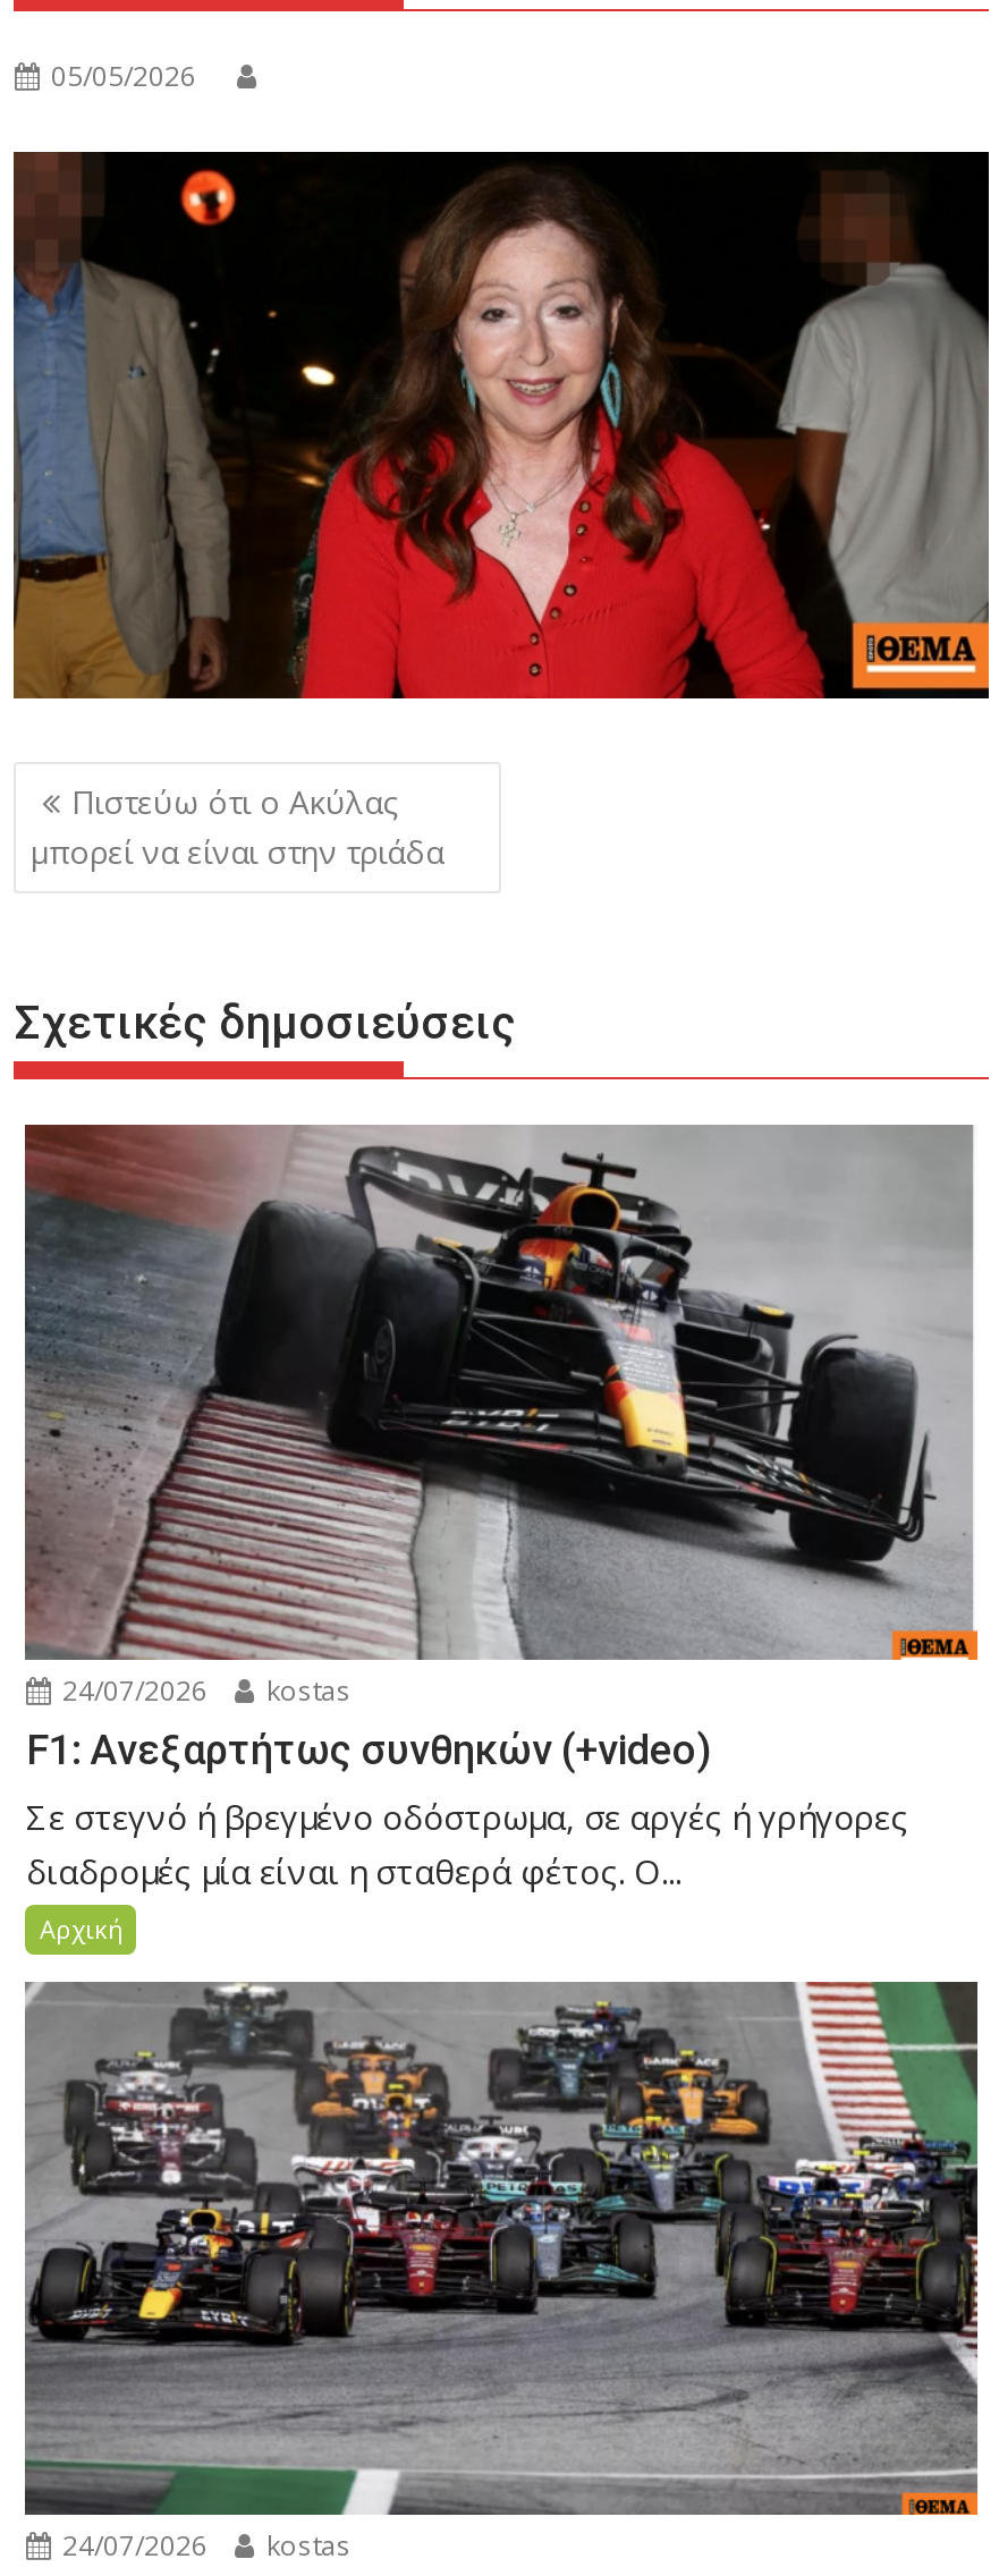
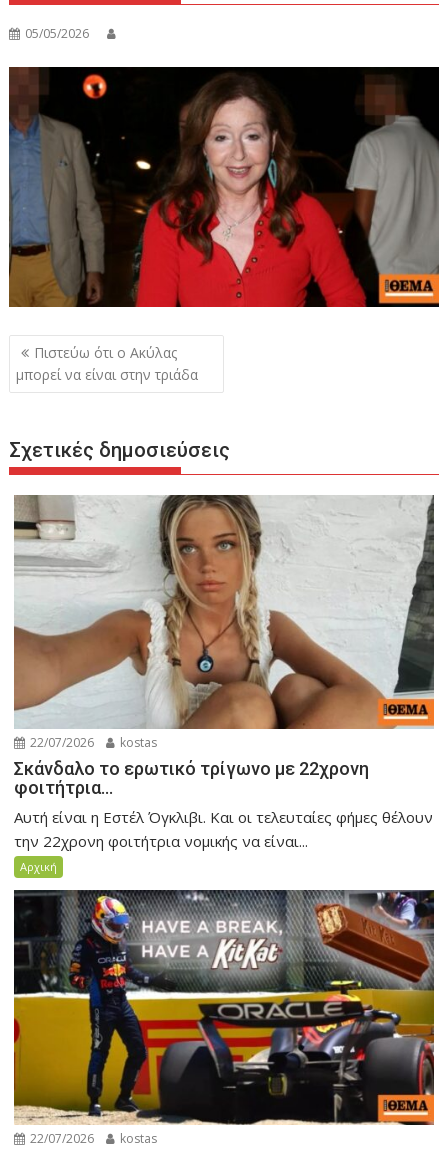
[23,1125,977,1709] [image] | 24/07/2026 kostas -> [14,495,435,751] [image] | 22/07/2026 kostas
[26,1725,908,1892] F1: Ανεξαρτήτως συνθηκών (+video) | Σε στεγνό ή βρεγμένο οδόστρωμα, σε αργές ή γρήγορες | διαδρομές μία είναι η σταθερά φέτος. Ο... -> [14,758,433,851] Σκάνδαλο το ερωτικό τρίγωνο με 22χρονη | φοιτήτρια… | Αυτή είναι η Εστέλ Όγκλιβι. Και οι τελευταίες φήμες θέλουν | την 22χρονη φοιτήτρια νομικής να είναι...
[23,1982,980,2565] [image] | 24/07/2026 kostas -> [13,890,435,1147] [image] | 22/07/2026 kostas

